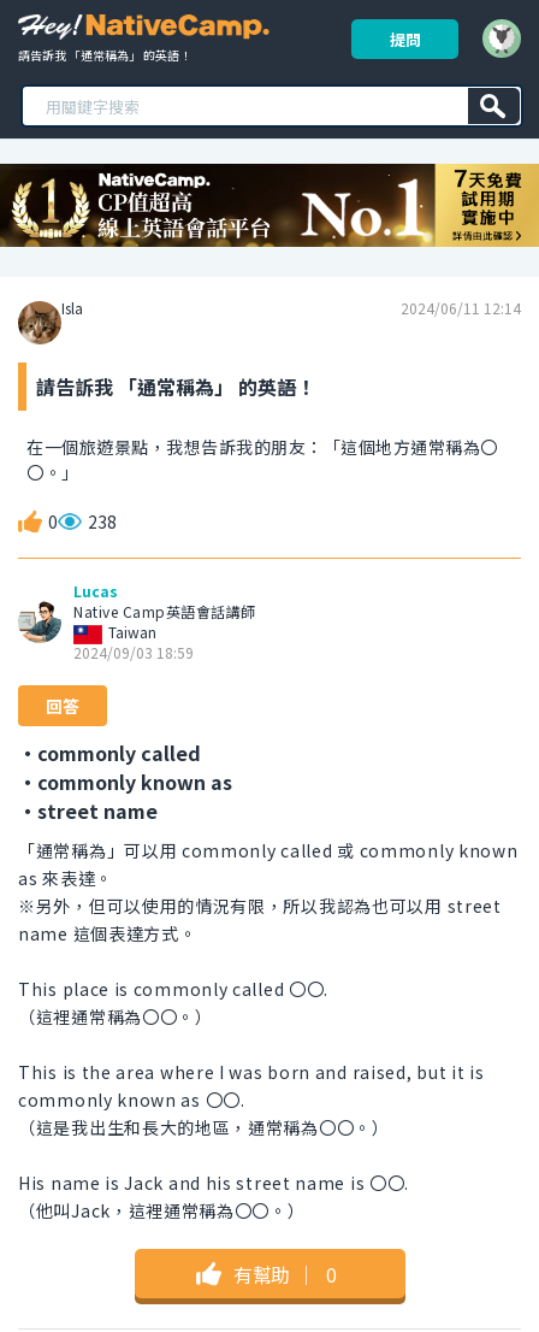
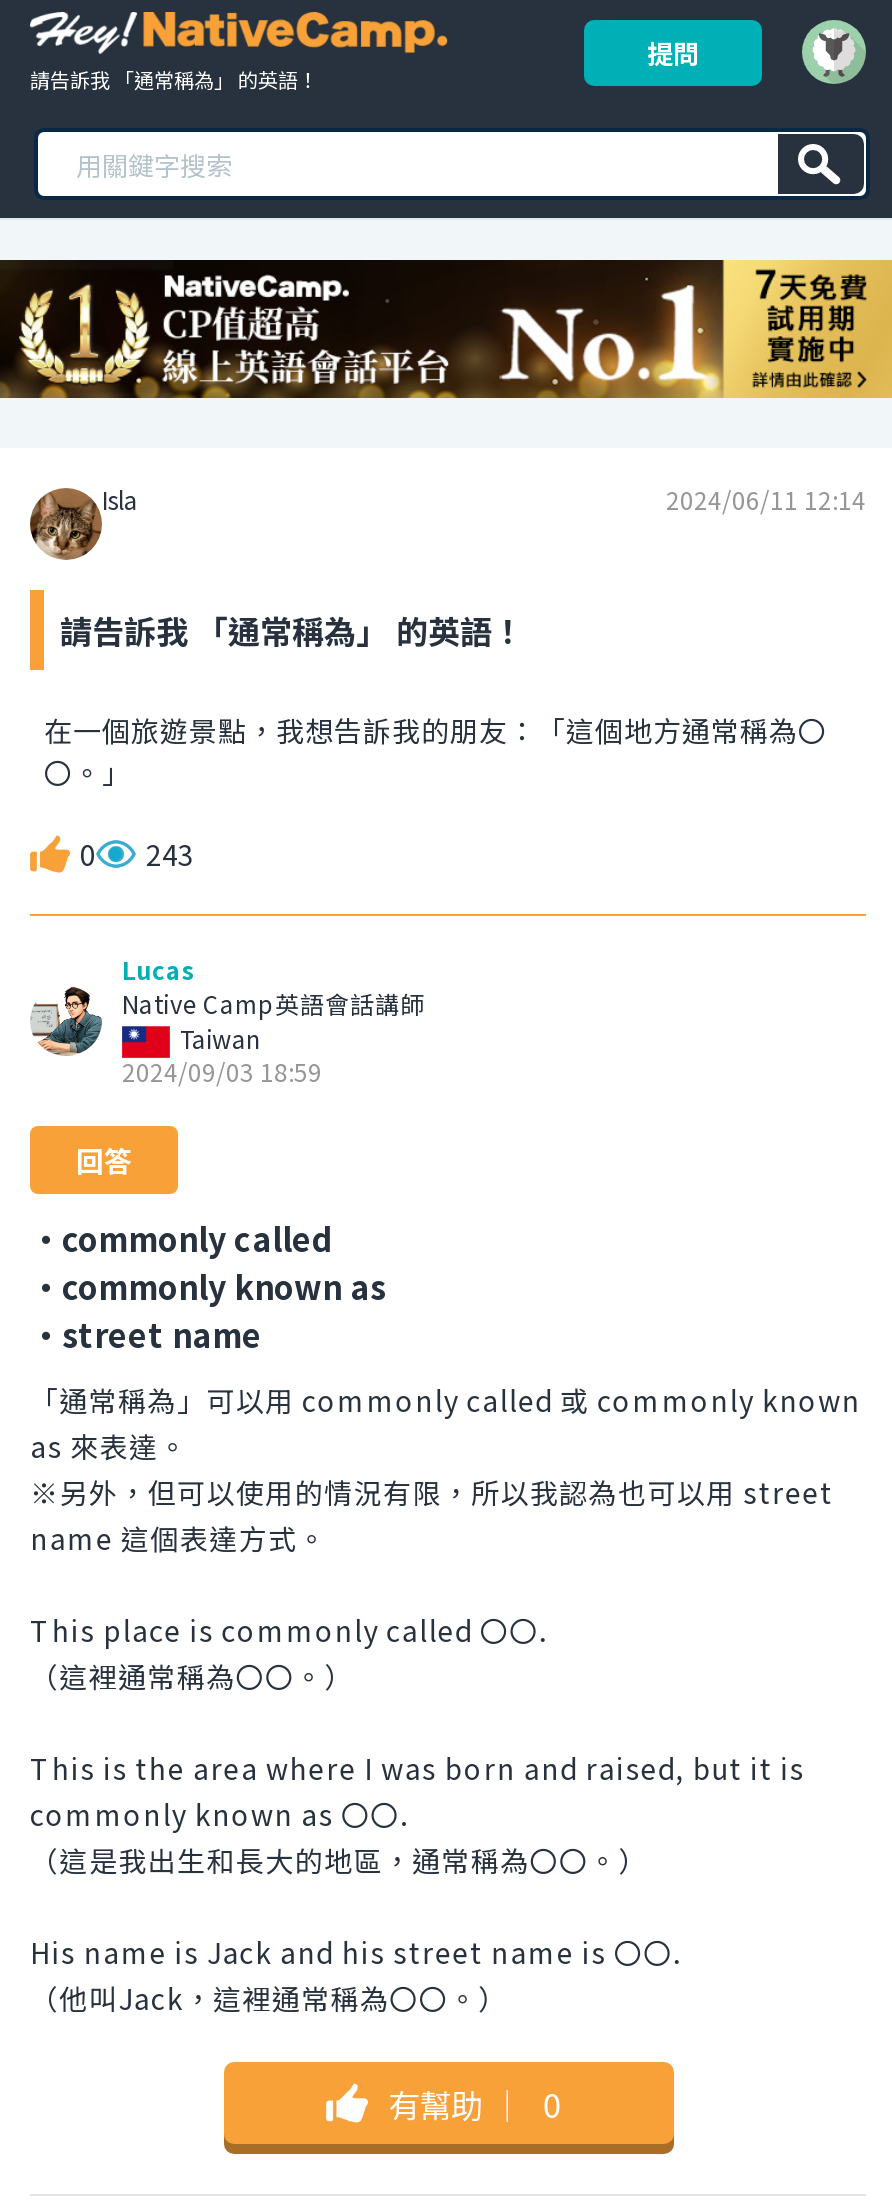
[48,510,117,534] 0 238 -> [80,834,194,874] 0 243

